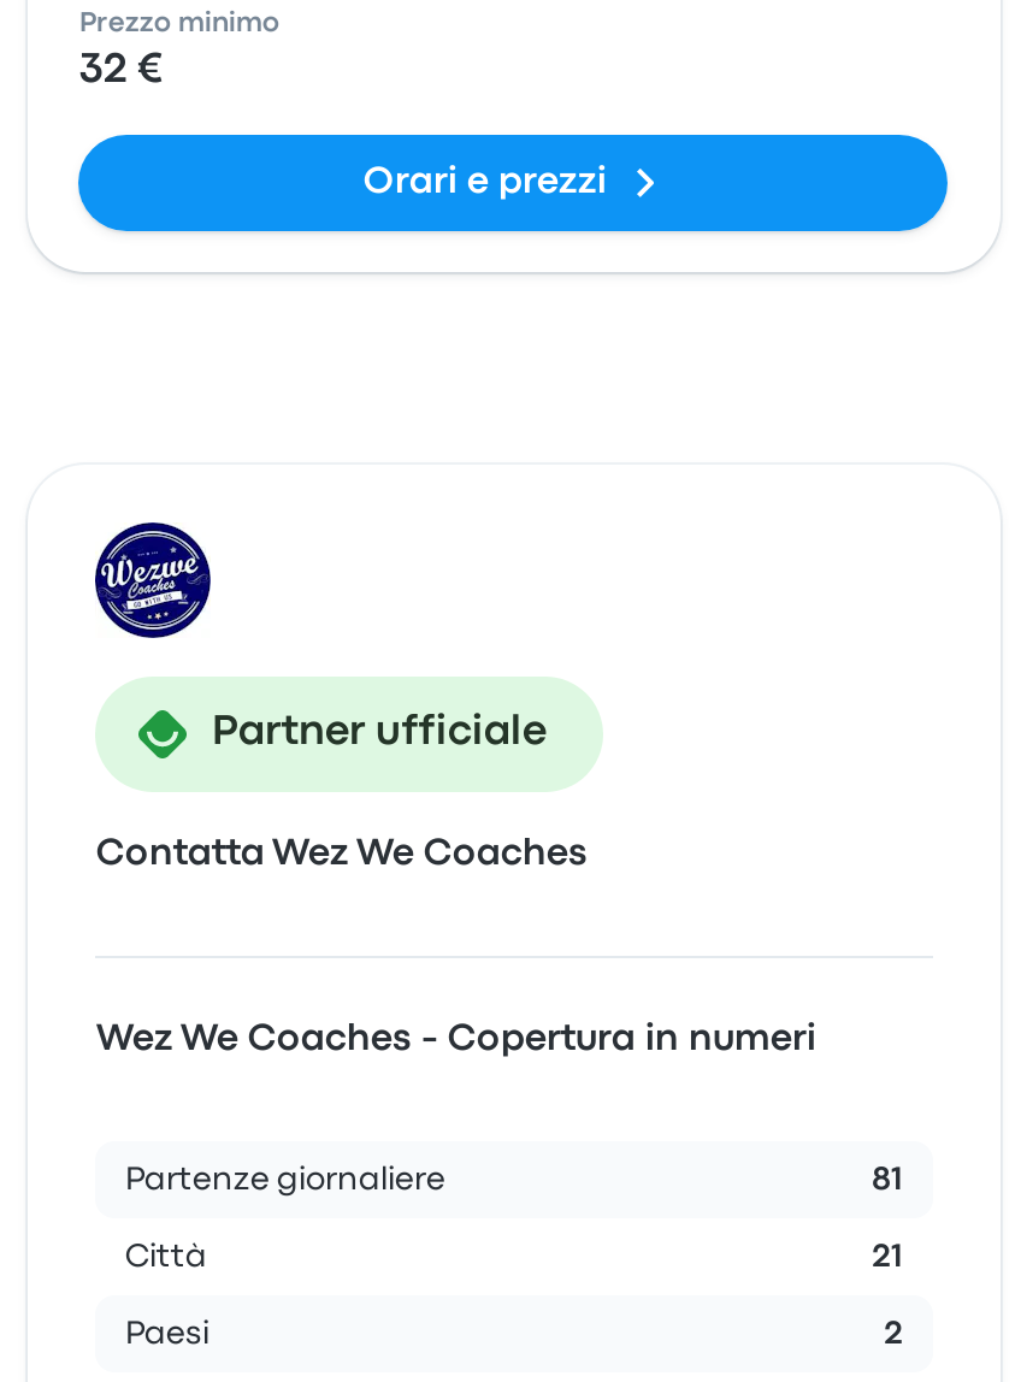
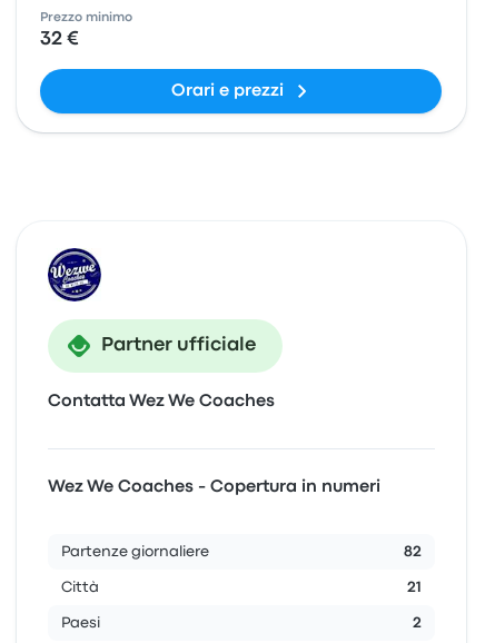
[872,1165,903,1194] 81 -> [403,545,421,558] 82

